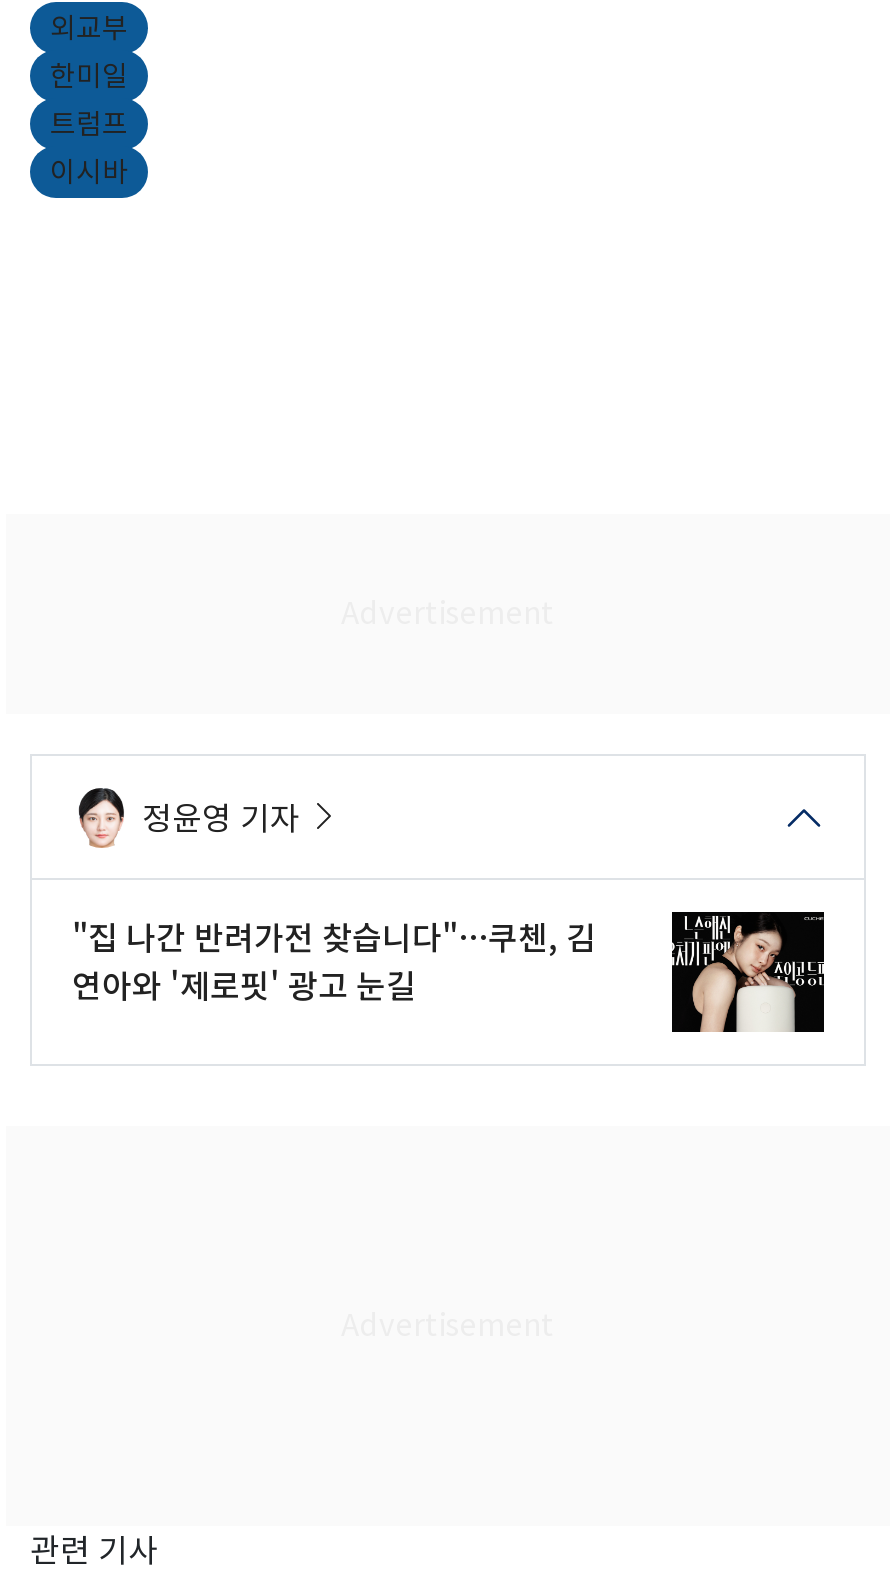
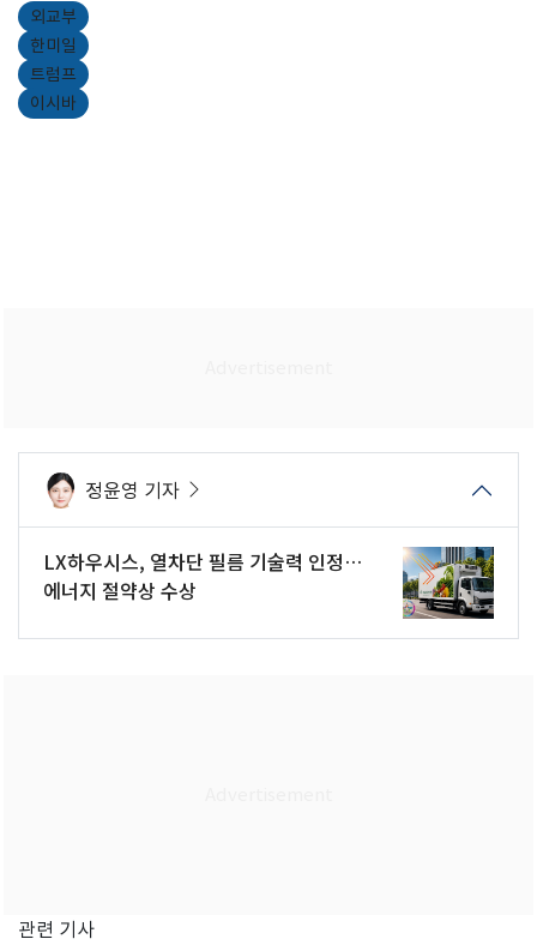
[72,910,824,1032] [image] | "집 나간 반려가전 찾습니다"…쿠첸, 김 | 연아와 '제로핏' 광고 눈길 -> [43,546,495,620] [image] | LX하우시스, 열차단 필름 기술력 인정… | 에너지 절약상 수상

